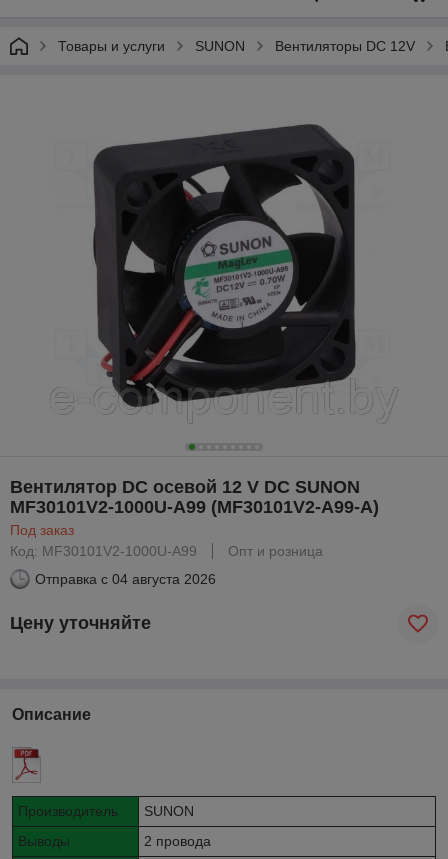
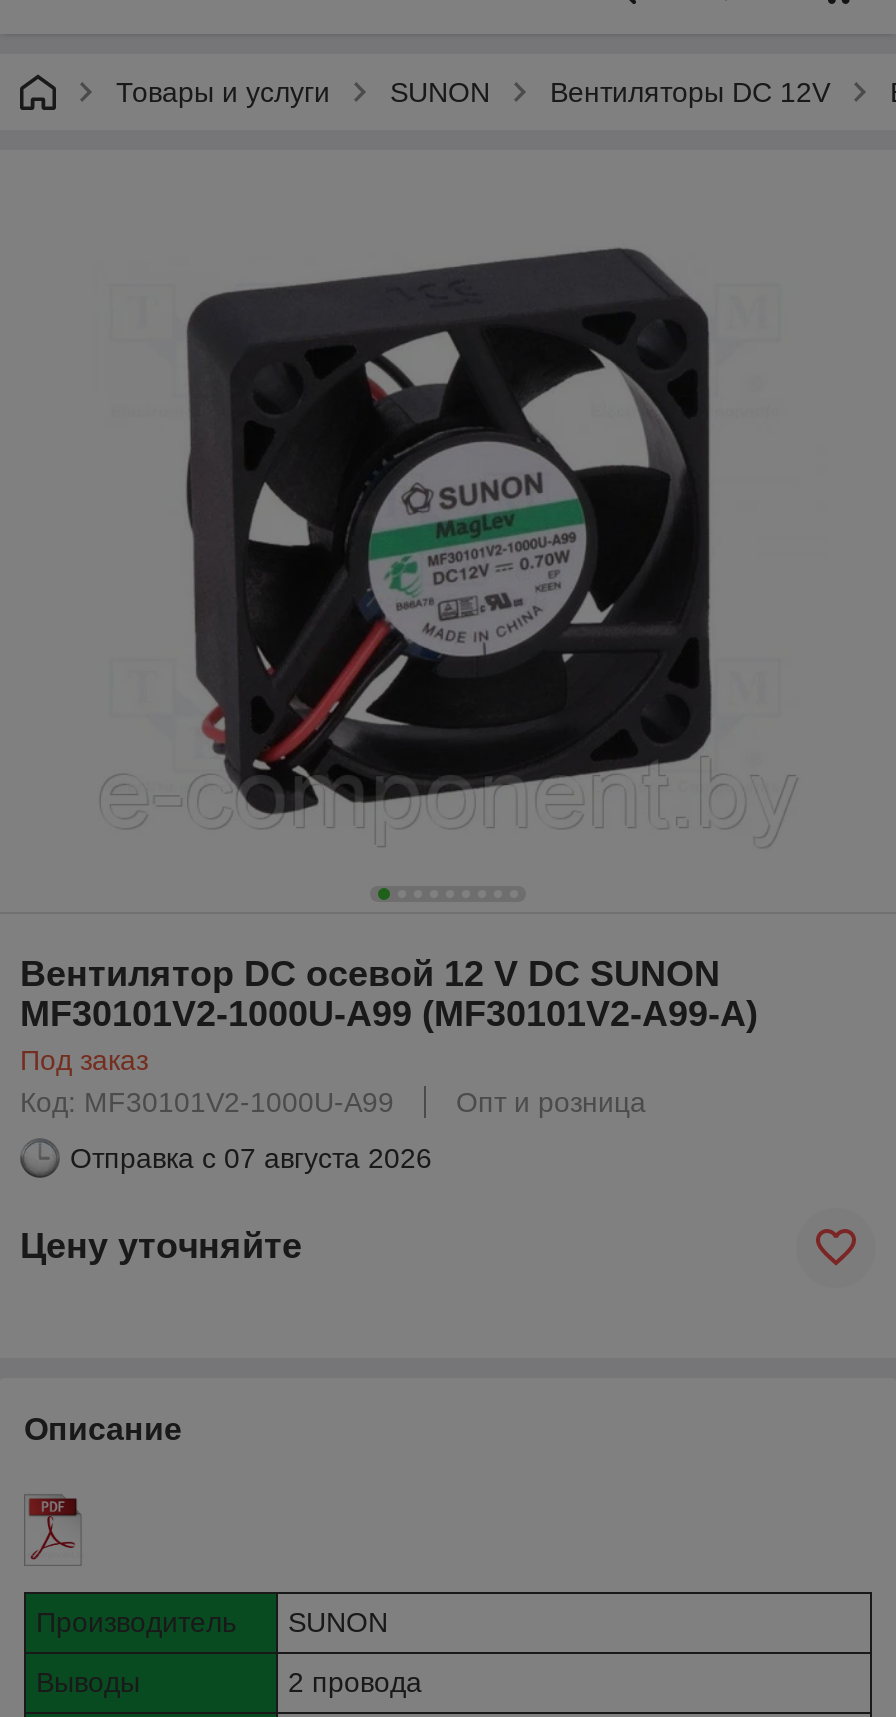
[35,571,216,587] Отправка с 04 августа 2026 -> [70,1142,432,1174] Отправка с 07 августа 2026

